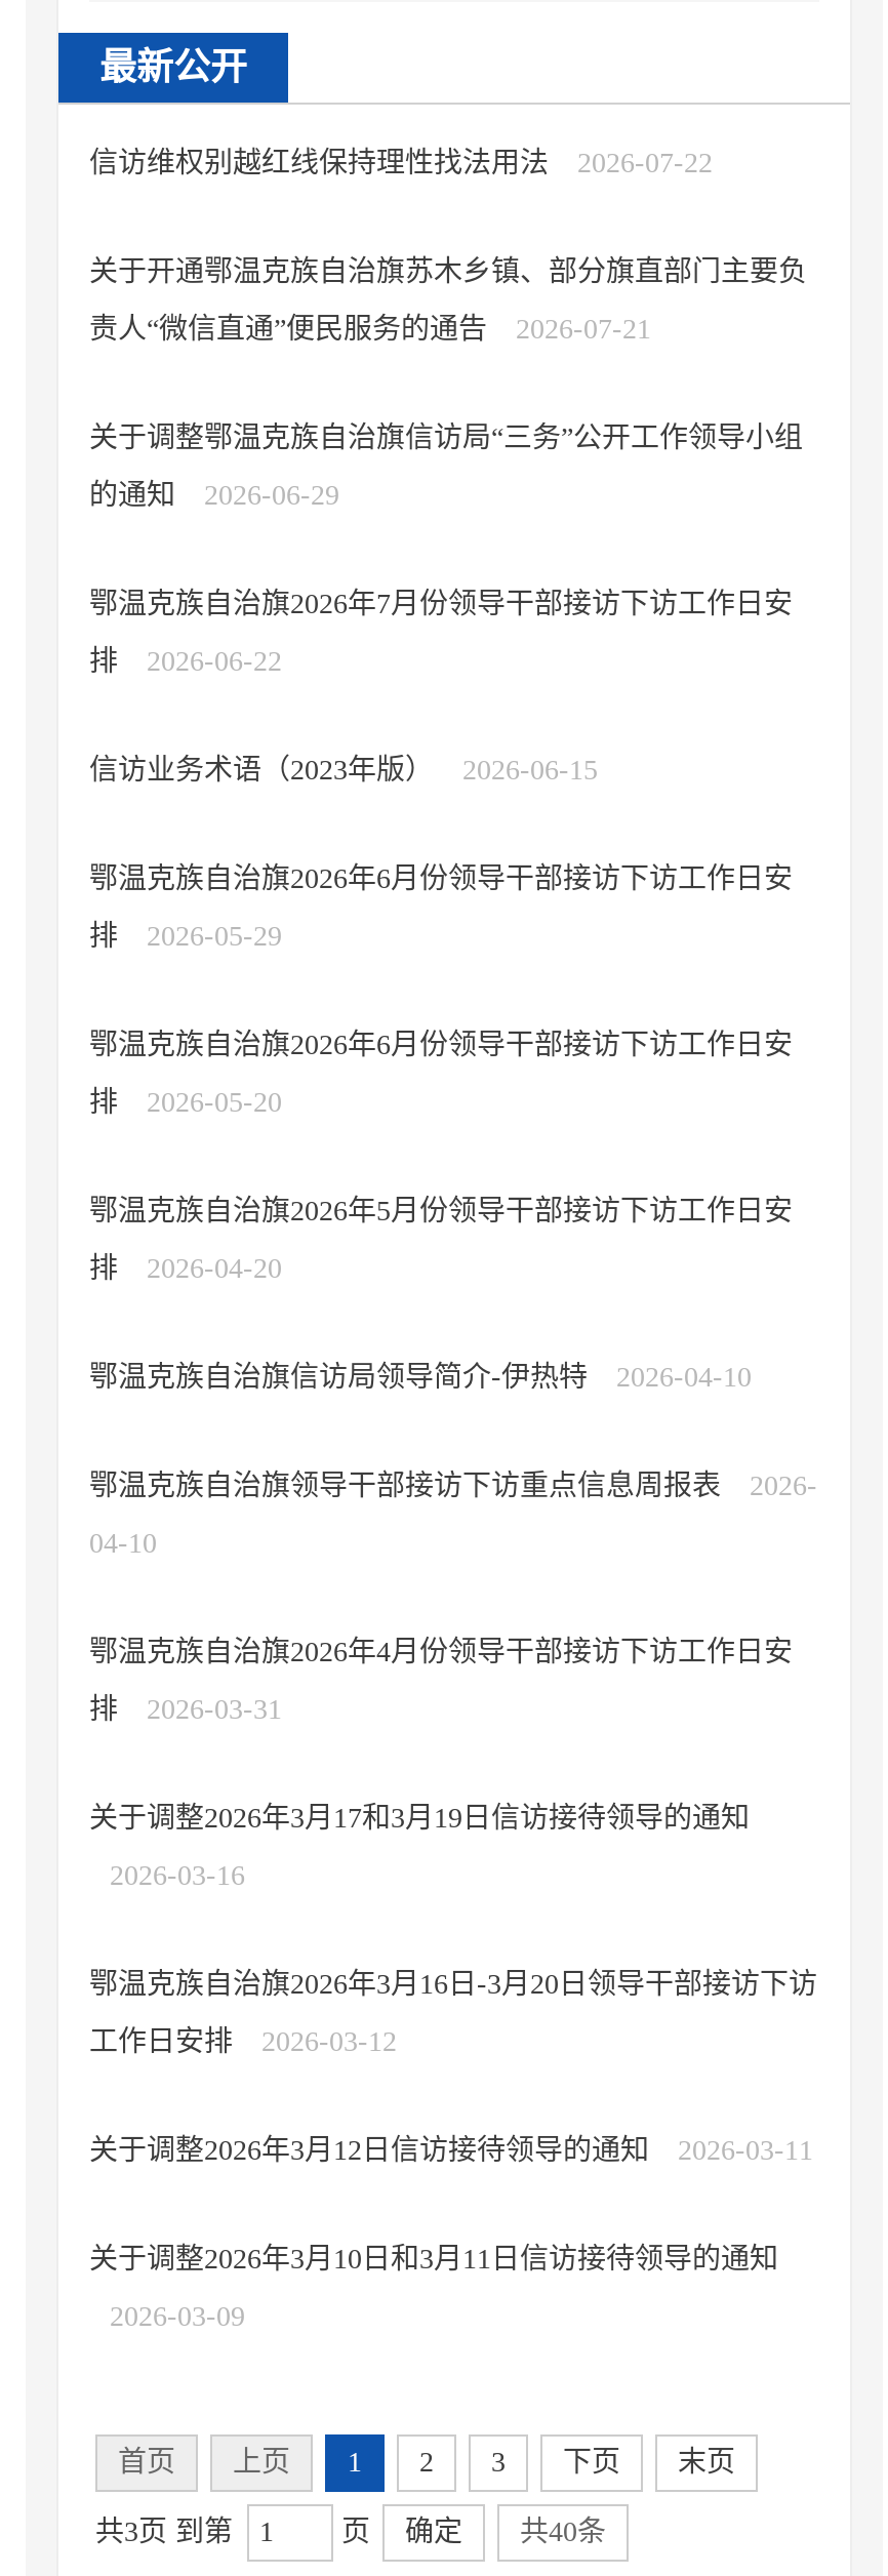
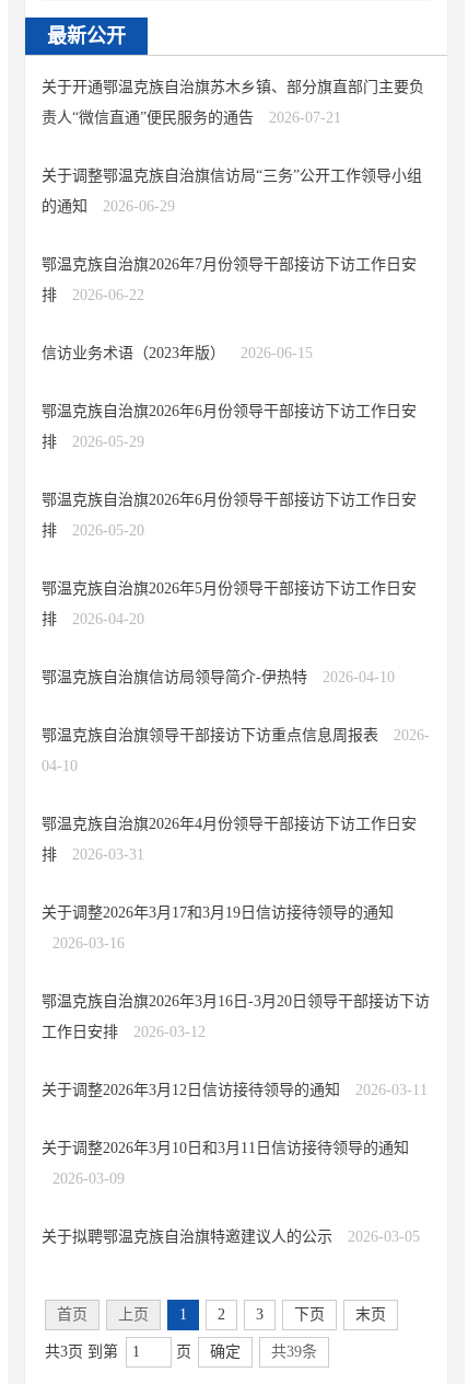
[89,148,713,179] 信访维权别越红线保持理性找法用法 | 2026-07-22 -> none
moved [89,257,817,2332] -> [42,79,430,1187]: 关于开通鄂温克族自治旗苏木乡镇、部分旗直部门主要负 | 责人“微信直通”便民服务的通告 | 2026-07-21 | ... | 关于调整2026年3月10日和3月11日信访接待领导的通知 | 2026-03-09
none -> [42,1229,420,1245] 关于拟聘鄂温克族自治旗特邀建议人的公示 | 2026-03-05
[333,2517,606,2547] 页 确定 共40条 -> [172,1344,317,1360] 页 确定 共39条

